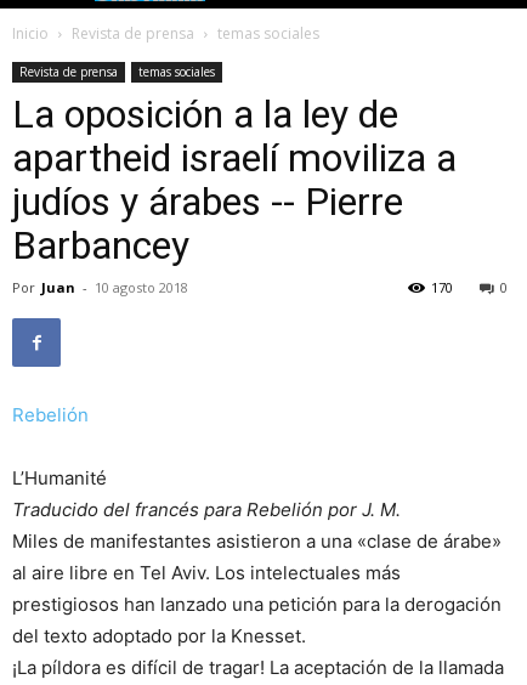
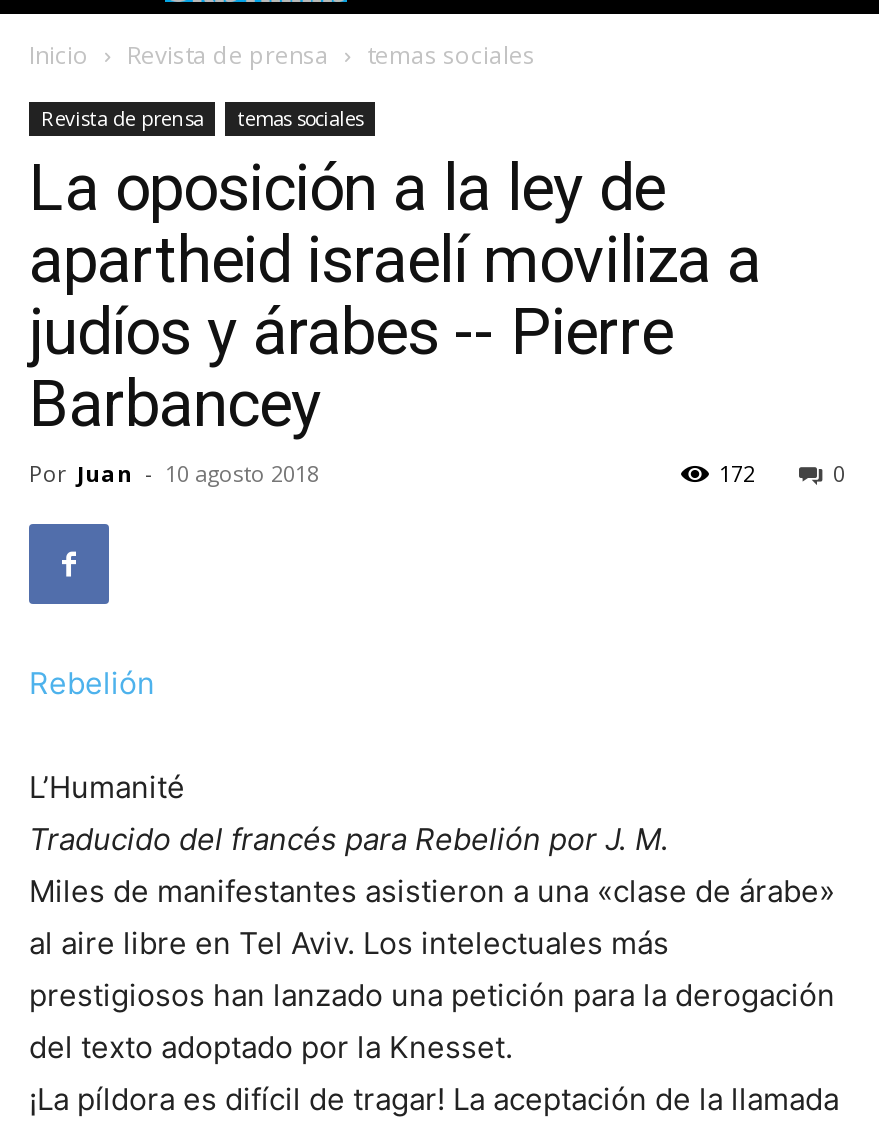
[431,279,453,297] 170 -> [719,459,755,489] 172

